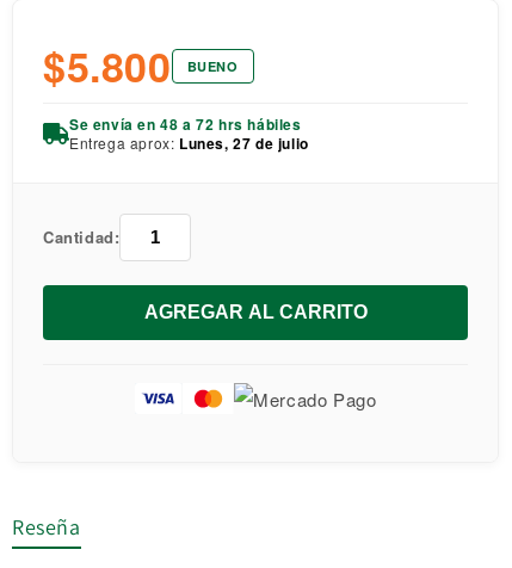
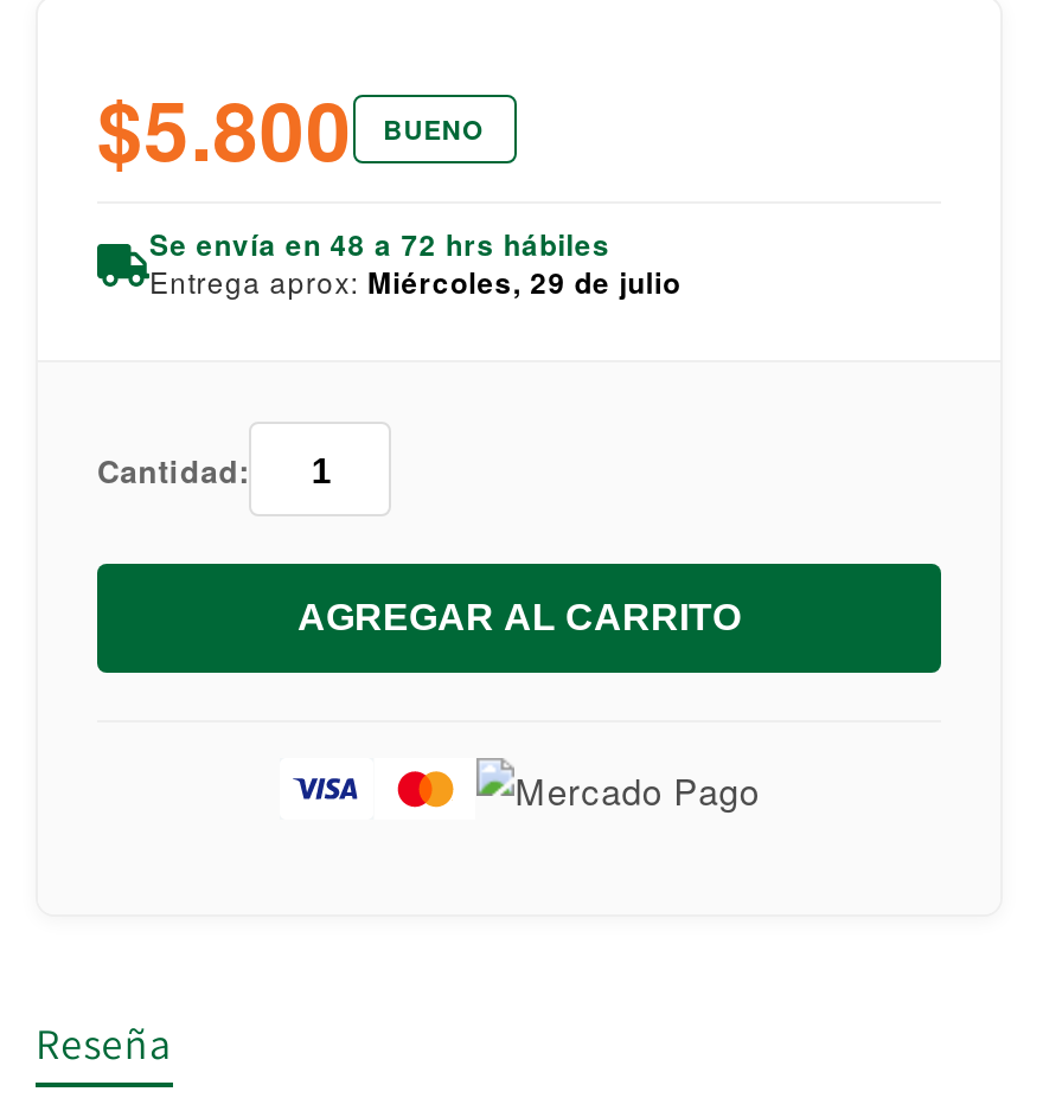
[69,132,309,153] Entrega aprox: Lunes, 27 de julio -> [149,262,681,304] Entrega aprox: Miércoles, 29 de julio

